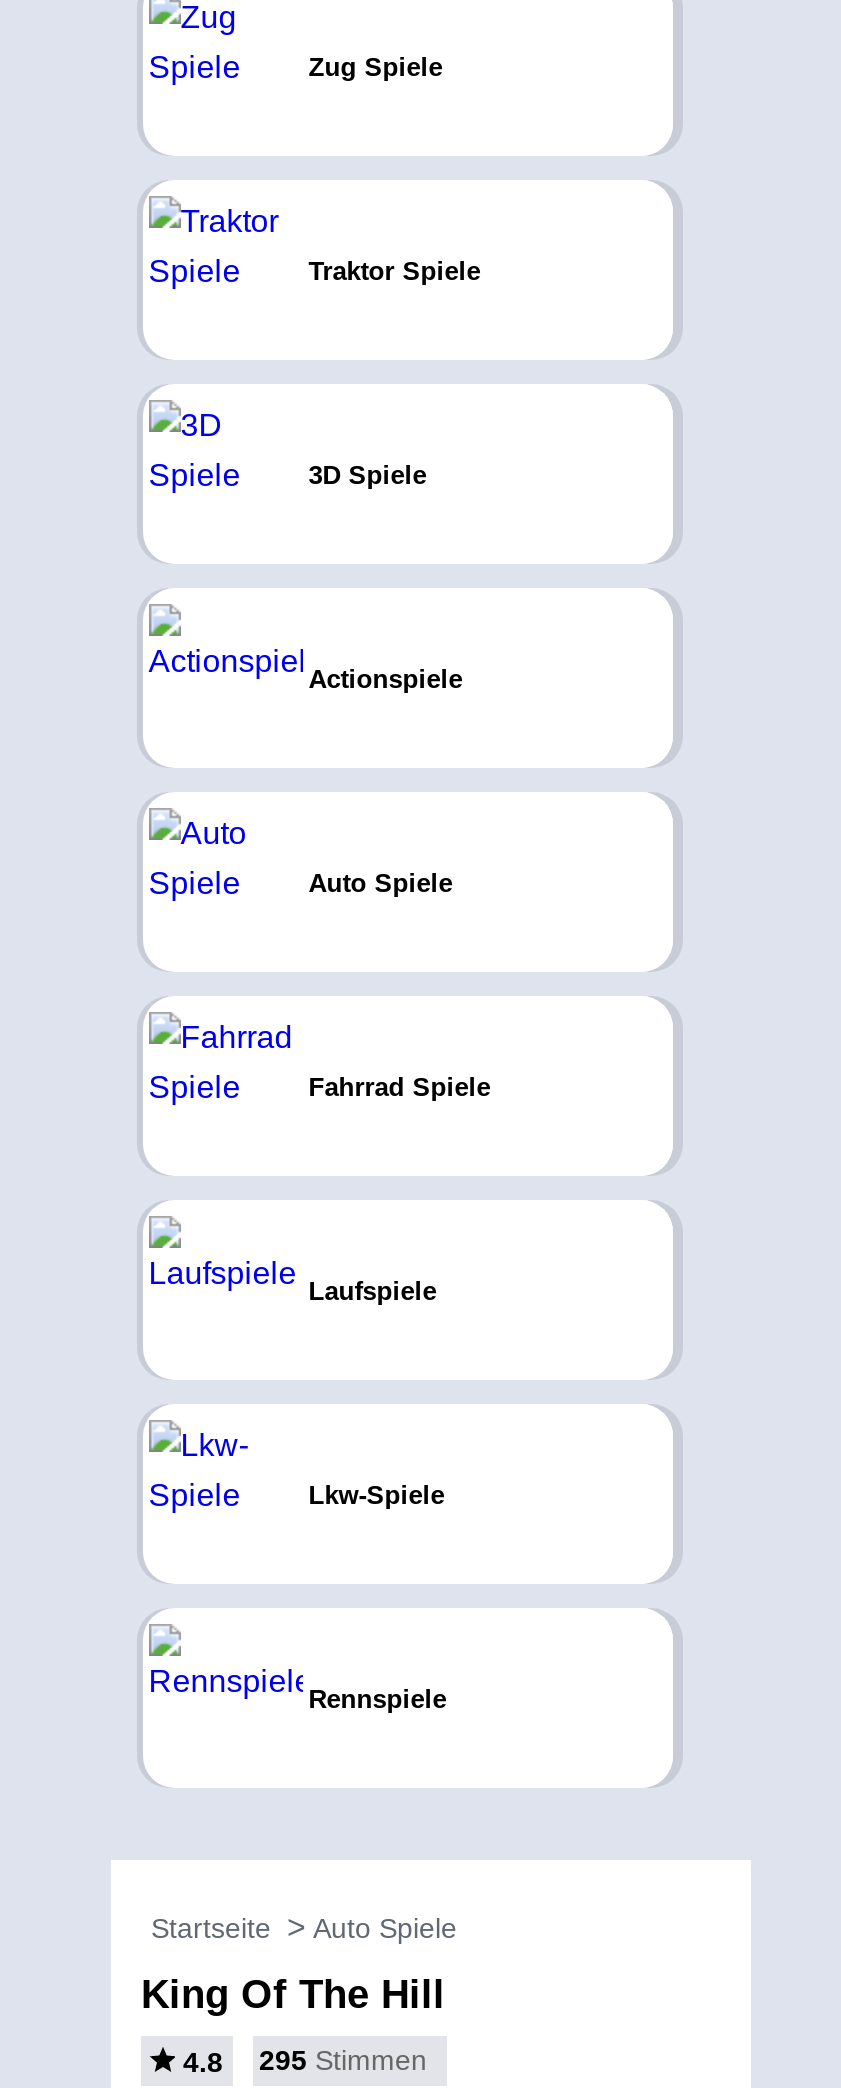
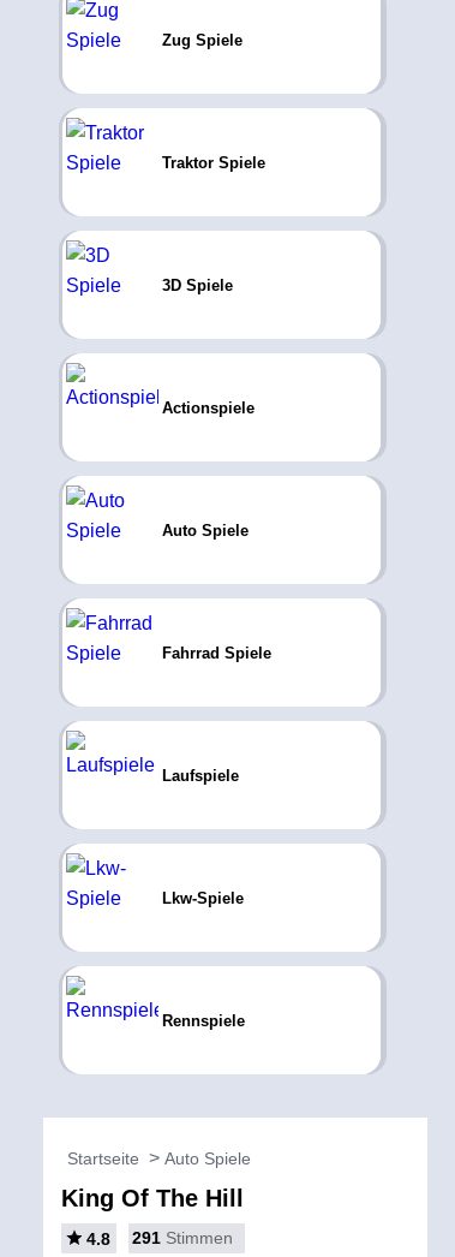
[183,2044,427,2078] 4.8 295 Stimmen -> [86,1228,233,1249] 4.8 291 Stimmen

